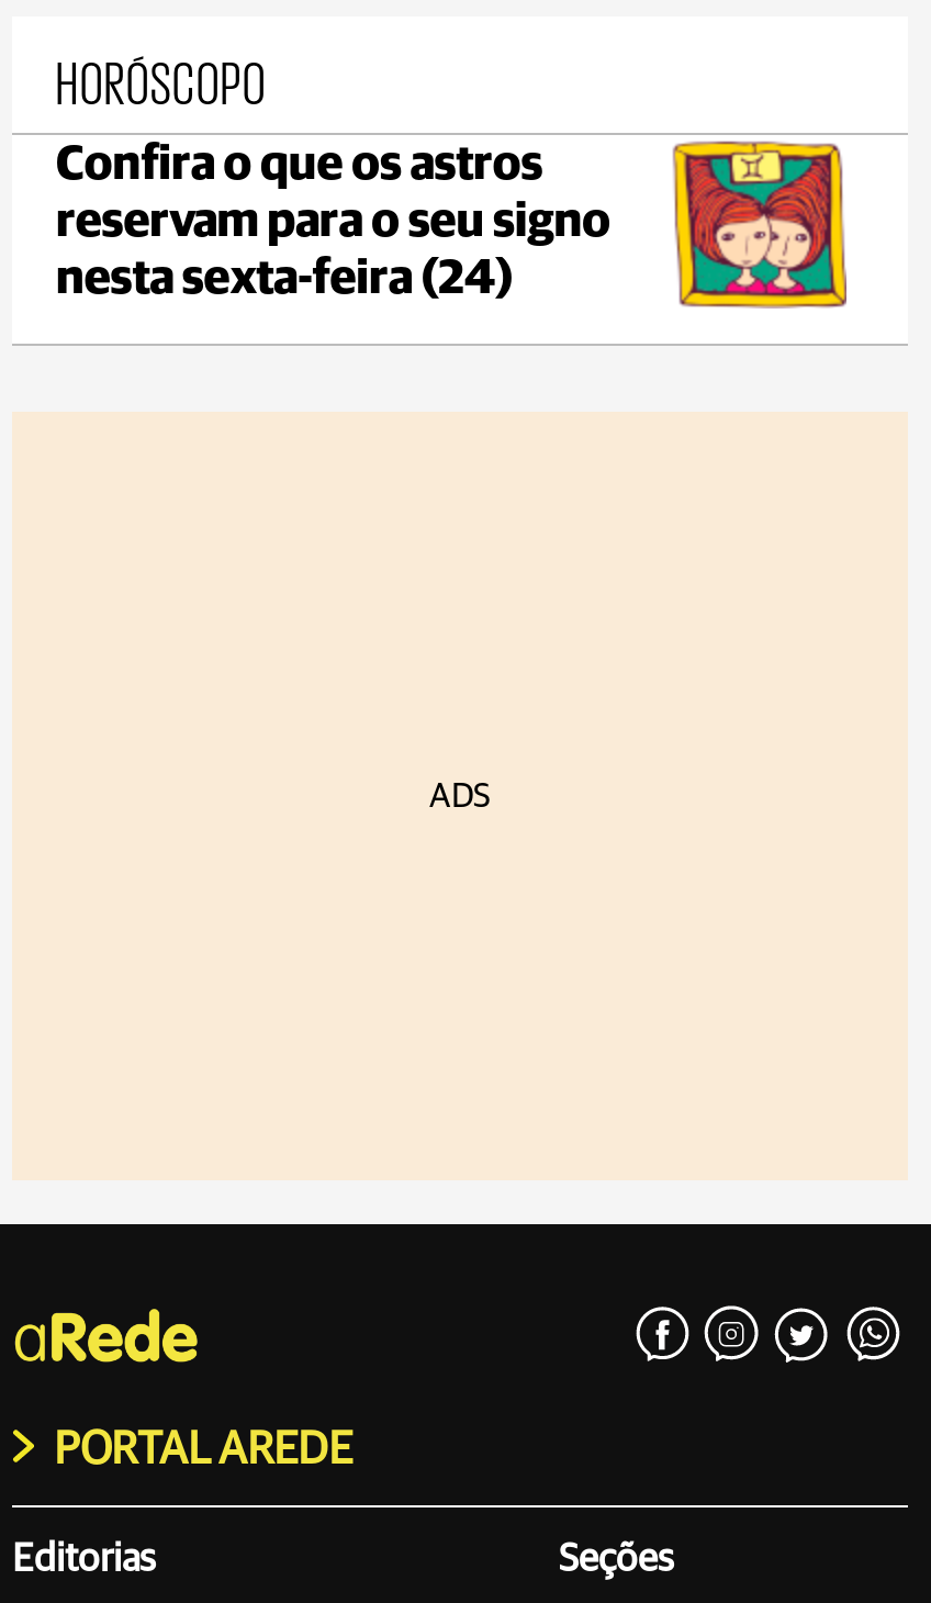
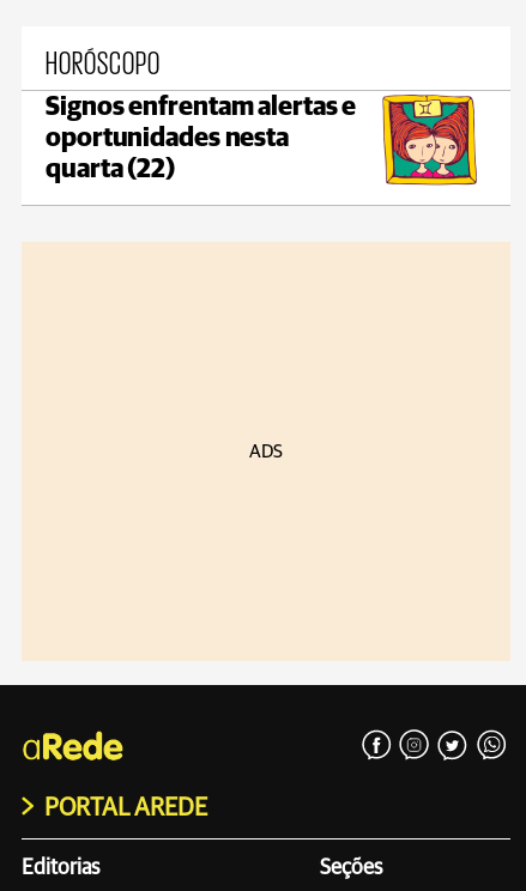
[56,142,610,304] Confira o que os astros | reservam para o seu signo | nesta sexta-feira (24) -> [46,95,356,183] Signos enfrentam alertas e | oportunidades nesta | quarta (22)

